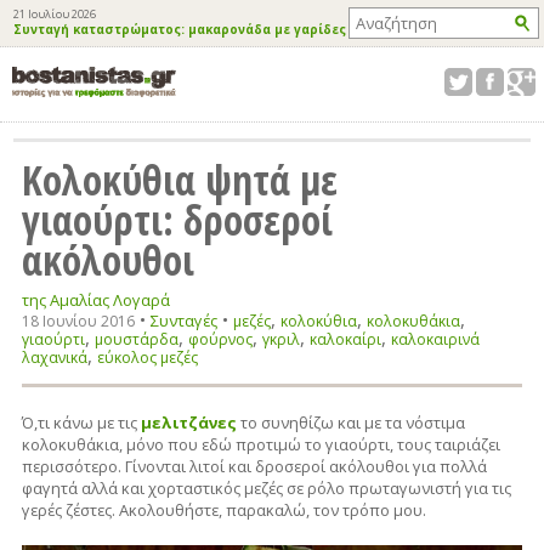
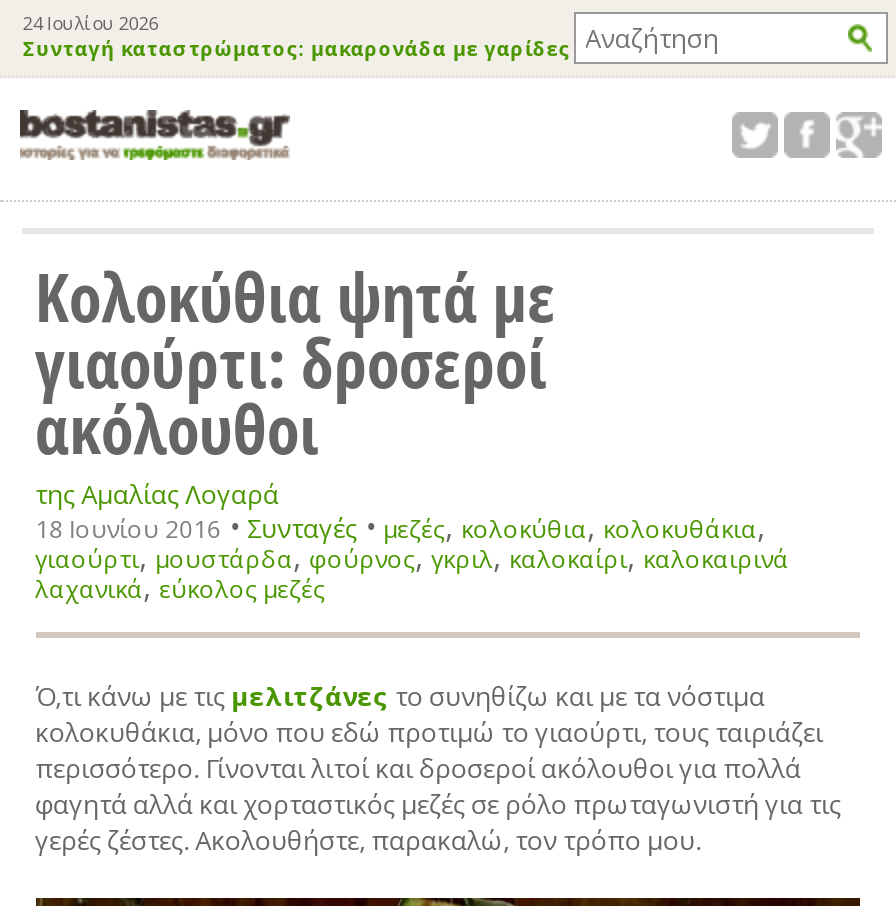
[14,6,96,22] 21 Ιουλίου 2026 -> [22,10,158,36] 24 Ιουλίου 2026

